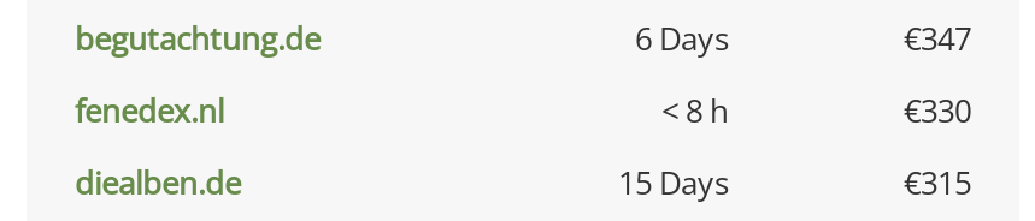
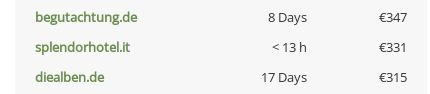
[635,17,729,60] 6 Days -> [267,8,306,26] 8 Days
[75,89,971,132] fenedex.nl | < 8 h | €330 -> [35,38,407,56] splendorhotel.it | < 13 h | €331
[618,161,729,204] 15 Days -> [260,68,306,86] 17 Days

